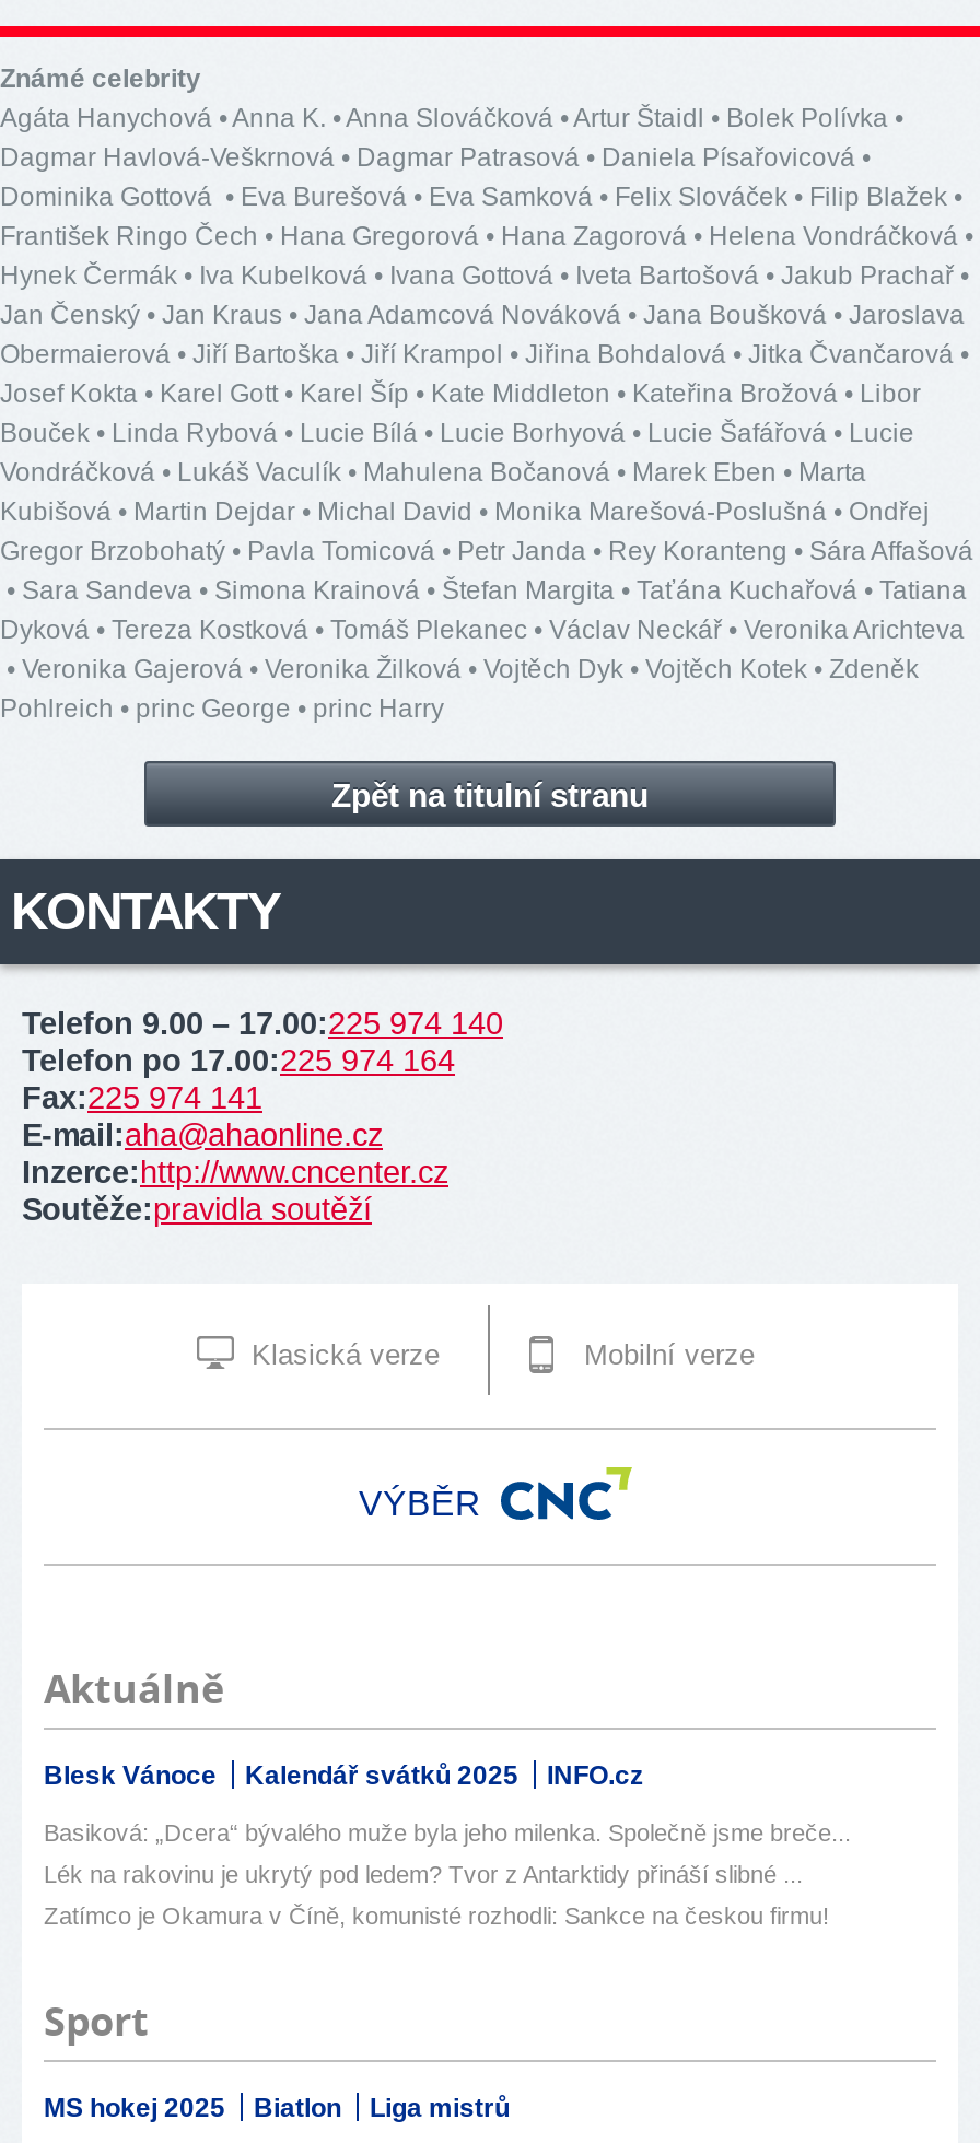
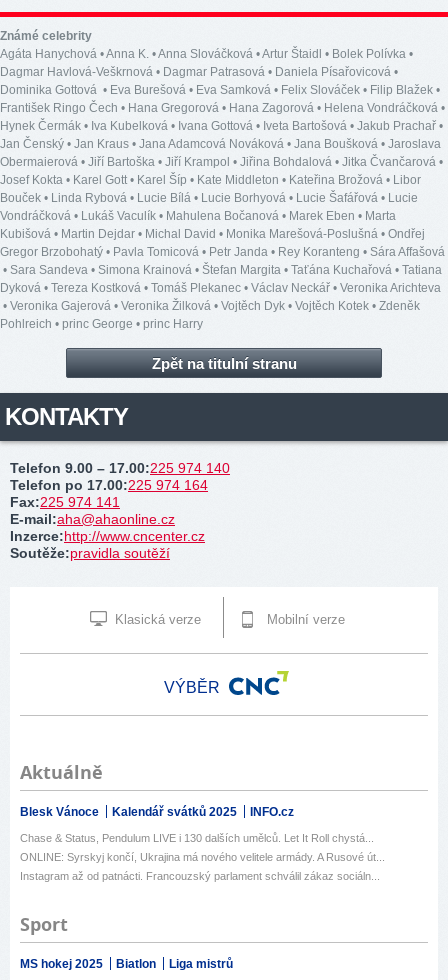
[44,1819,851,1845] Basiková: „Dcera“ bývalého muže byla jeho milenka. Společně jsme breče... -> [20,832,374,844] Chase & Status, Pendulum LIVE i 130 dalších umělců. Let It Roll chystá...
[44,1860,803,1886] Lék na rakovinu je ukrytý pod ledem? Tvor z Antarktidy přináší slibné ... -> [20,851,385,863] ONLINE: Syrskyj končí, Ukrajina má nového velitele armády. A Rusové út...
[44,1902,829,1928] Zatímco je Okamura v Číně, komunisté rozhodli: Sankce na českou firmu! -> [20,870,380,882] Instagram až od patnácti. Francouzský parlament schválil zákaz sociáln...

